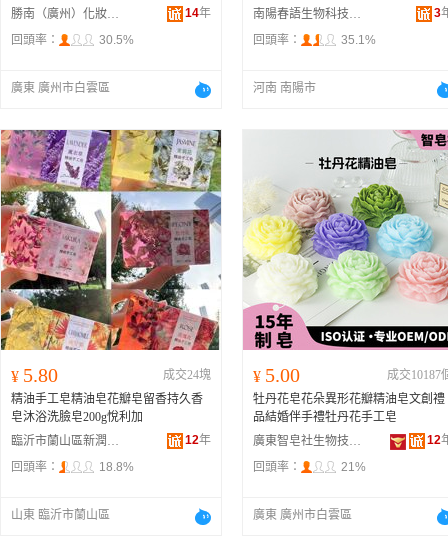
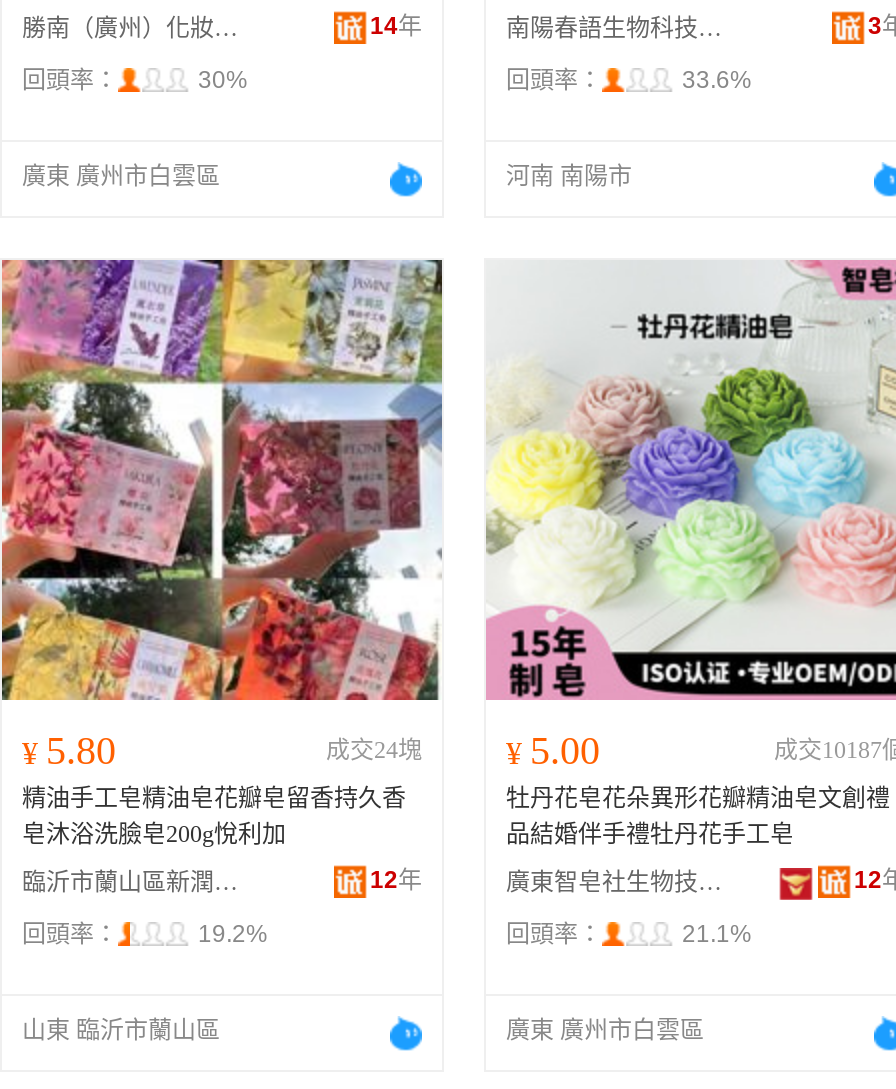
[99,33,134,47] 30.5% -> [198,66,248,94] 30%
[341,33,376,47] 35.1% -> [682,66,752,94] 33.6%
[99,460,134,474] 18.8% -> [198,920,268,948] 19.2%
[341,460,366,474] 21% -> [682,920,752,948] 21.1%

